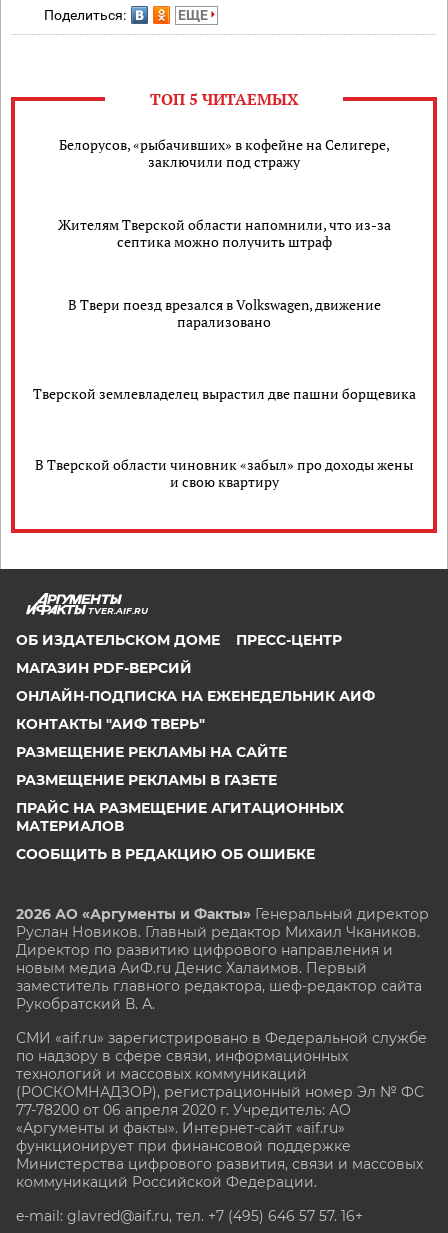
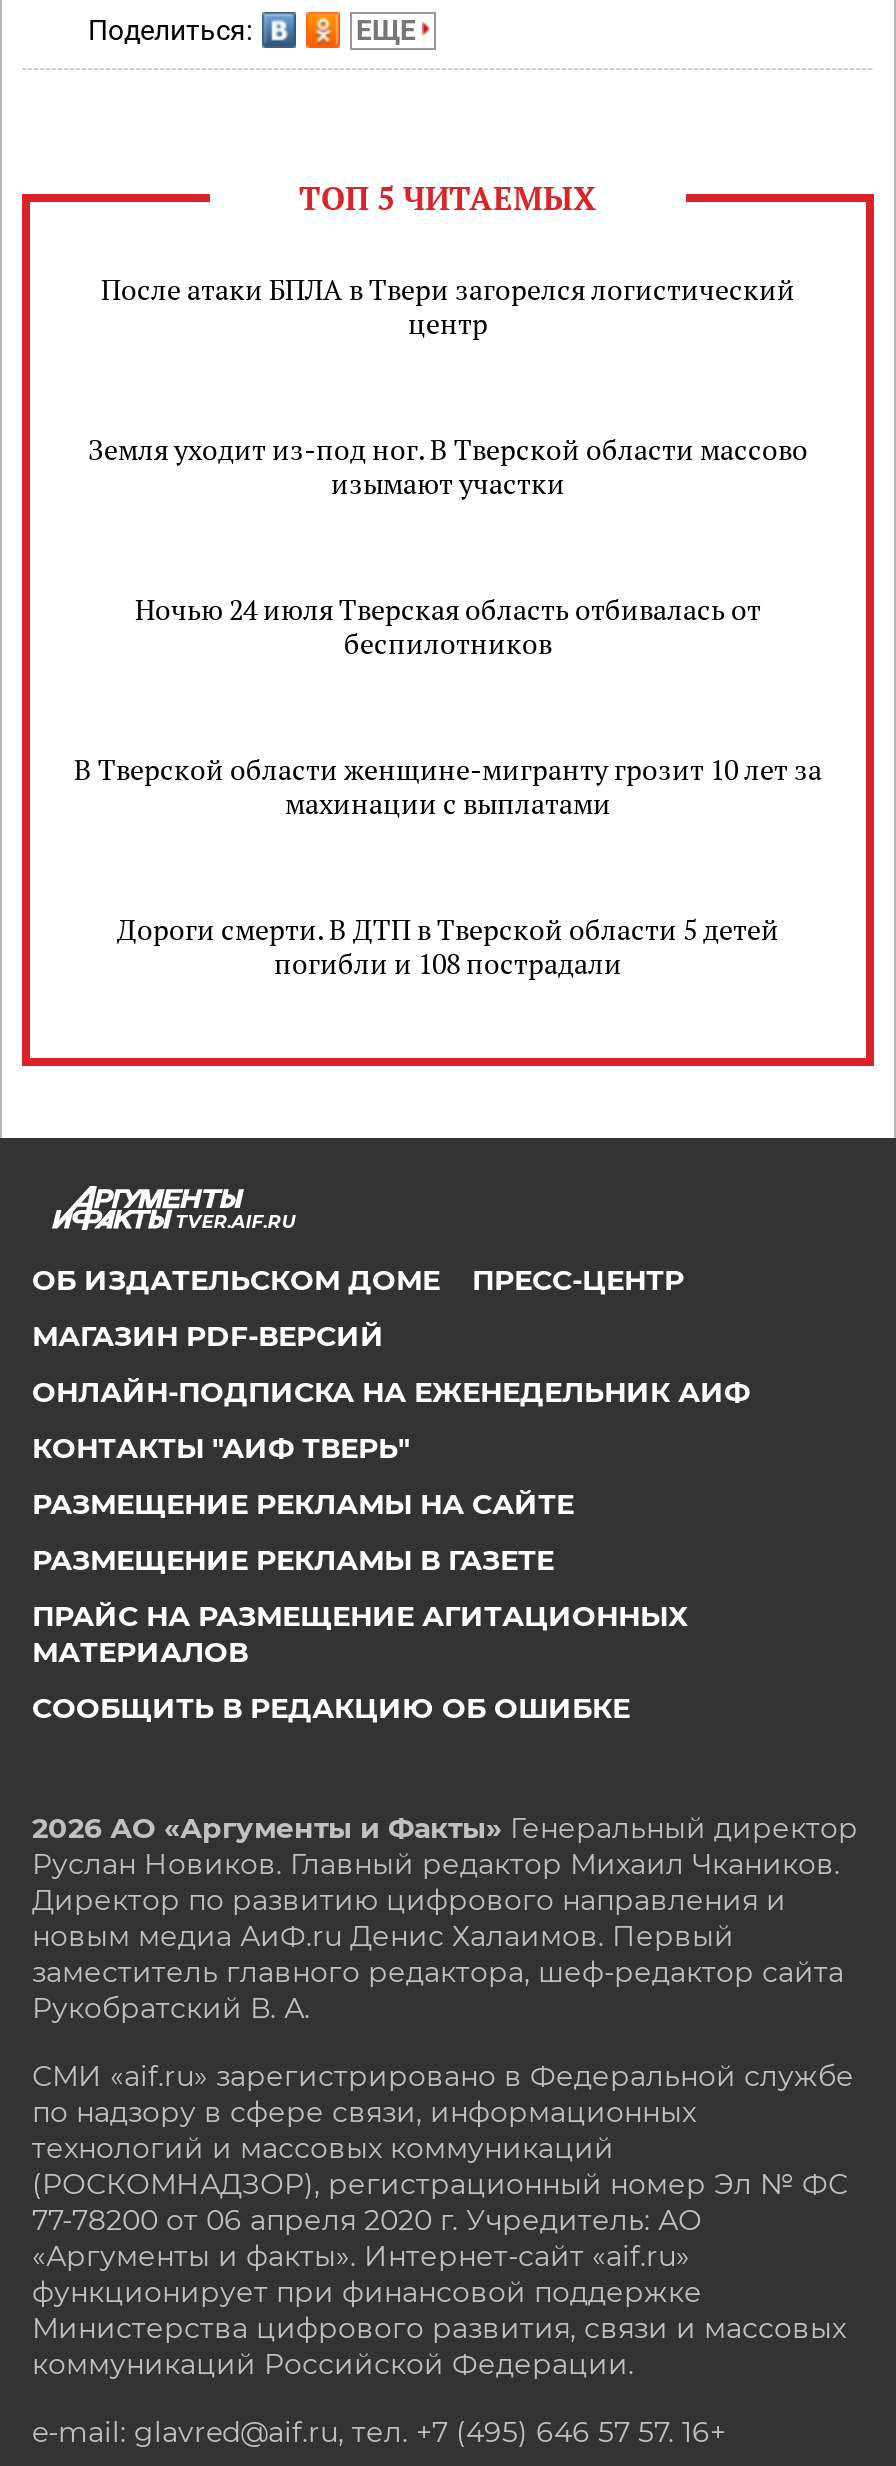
[58,135,389,171] Белорусов, «рыбачивших» в кофейне на Селигере, | заключили под стражу -> [101,270,795,342] После атаки БПЛА в Твери загорелся логистический | центр
[57,215,390,251] Жителям Тверской области напомнили, что из-за | септика можно получить штраф -> [88,430,808,502] Земля уходит из-под ног. В Тверской области массово | изымают участки
[67,295,380,331] В Твери поезд врезался в Volkswagen, движение | парализовано -> [135,590,761,662] Ночью 24 июля Тверская область отбивалась от | беспилотников
[32,383,415,402] Тверской землевладелец вырастил две пашни борщевика -> [74,750,822,822] В Тверской области женщине-мигранту грозит 10 лет за | махинации с выплатами
[35,455,413,491] В Тверской области чиновник «забыл» про доходы жены | и свою квартиру -> [117,910,779,982] Дороги смерти. В ДТП в Тверской области 5 детей | погибли и 108 пострадали

